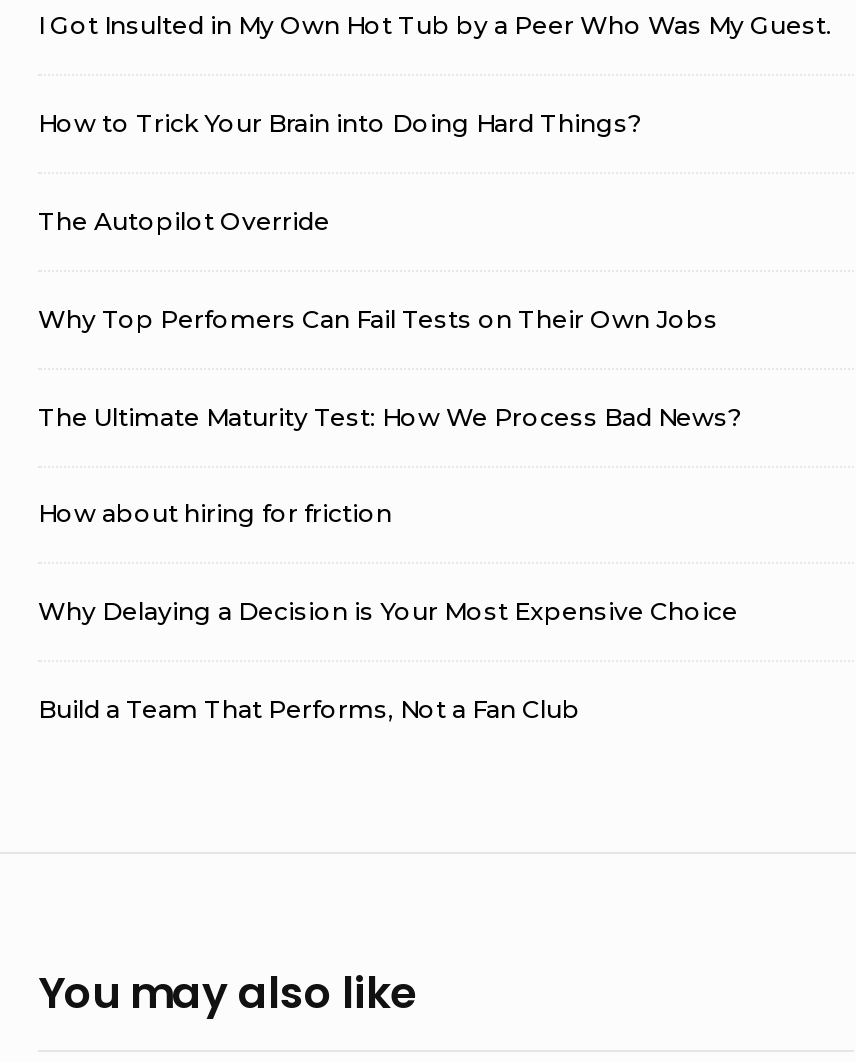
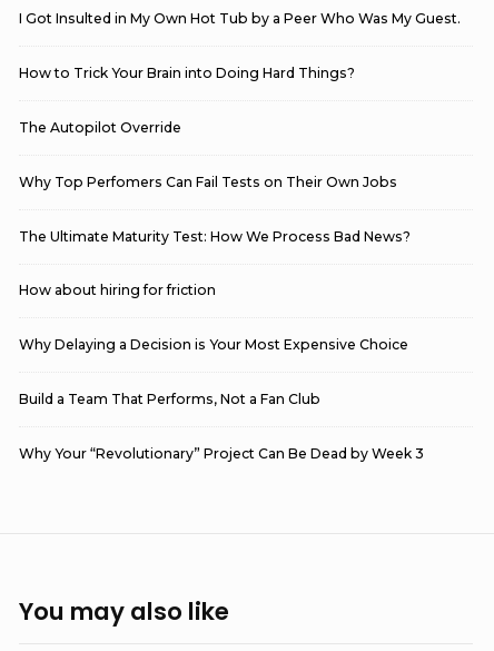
none -> [19,445,424,462] Why Your “Revolutionary” Project Can Be Dead by Week 3

